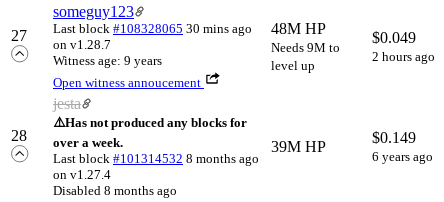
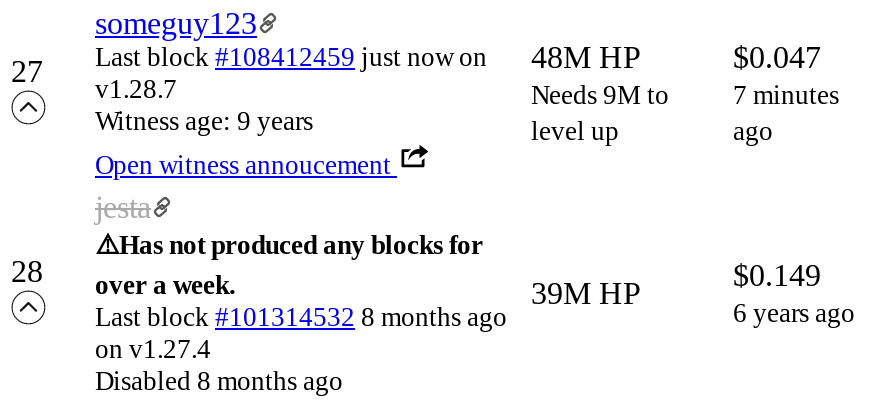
[53,21,252,52] Last block #108328065 30 mins ago | on v1.28.7 -> [95,43,487,105] Last block #108412459 just now on | v1.28.7
[372,29,435,64] $0.049 | 2 hours ago -> [733,41,839,147] $0.047 | 7 minutes | ago

